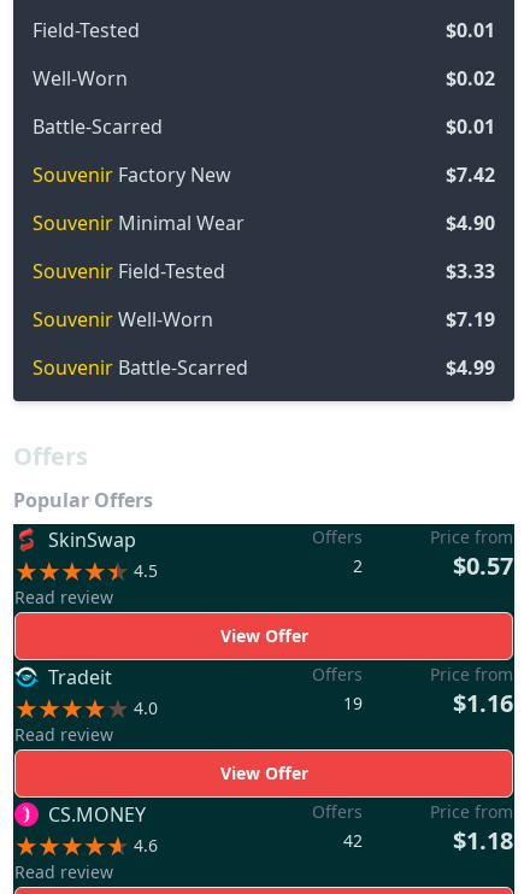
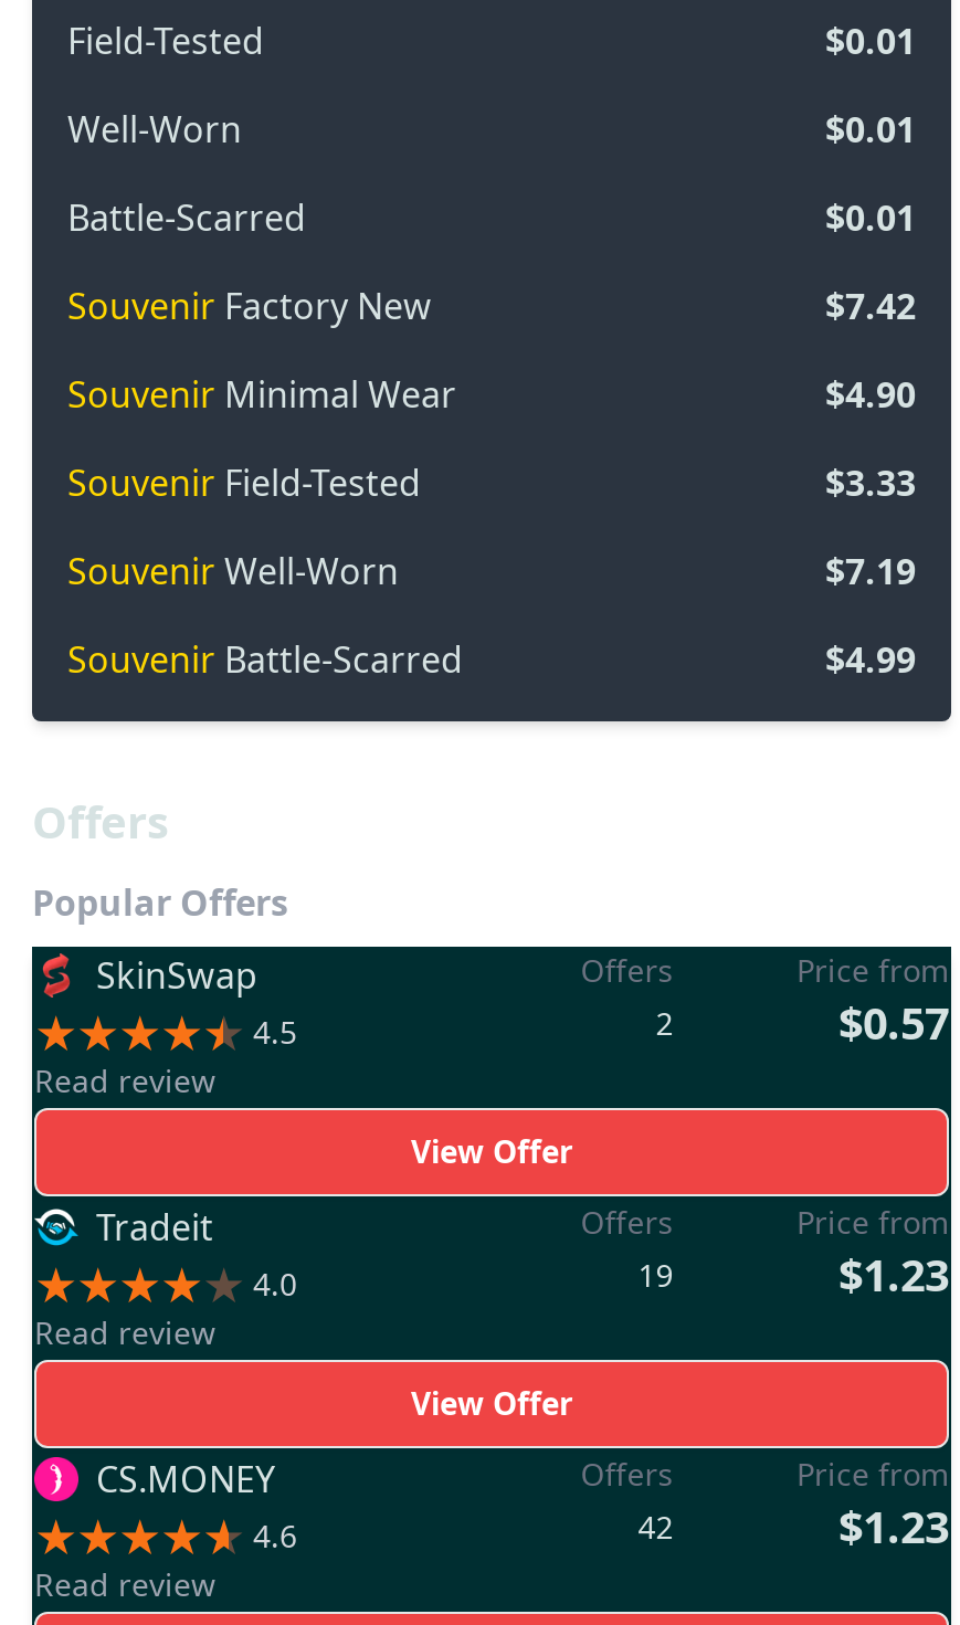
[446,65,495,92] $0.02 -> [825,105,916,154] $0.01
[453,686,513,719] $1.16 -> [838,1244,949,1304] $1.23
[453,824,513,856] $1.18 -> [838,1496,949,1556] $1.23

